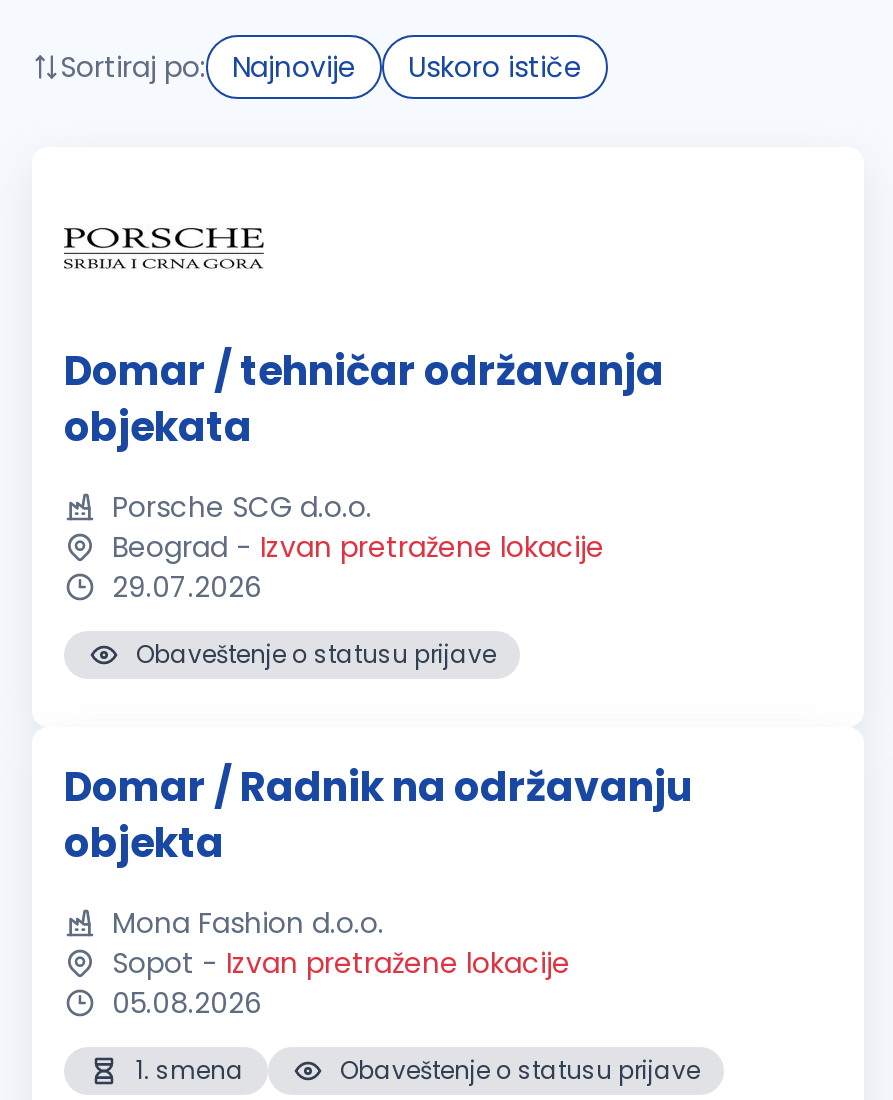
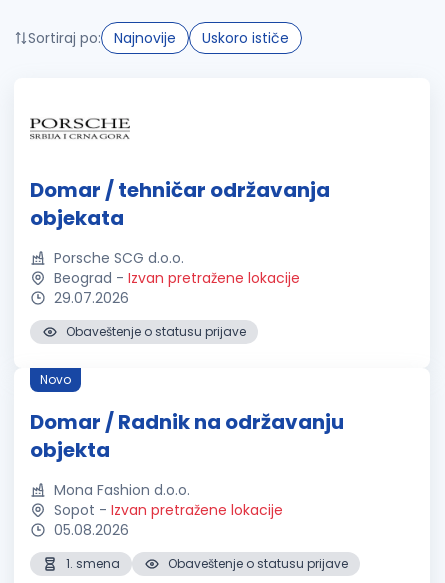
none -> [40,371,71,388] Novo

